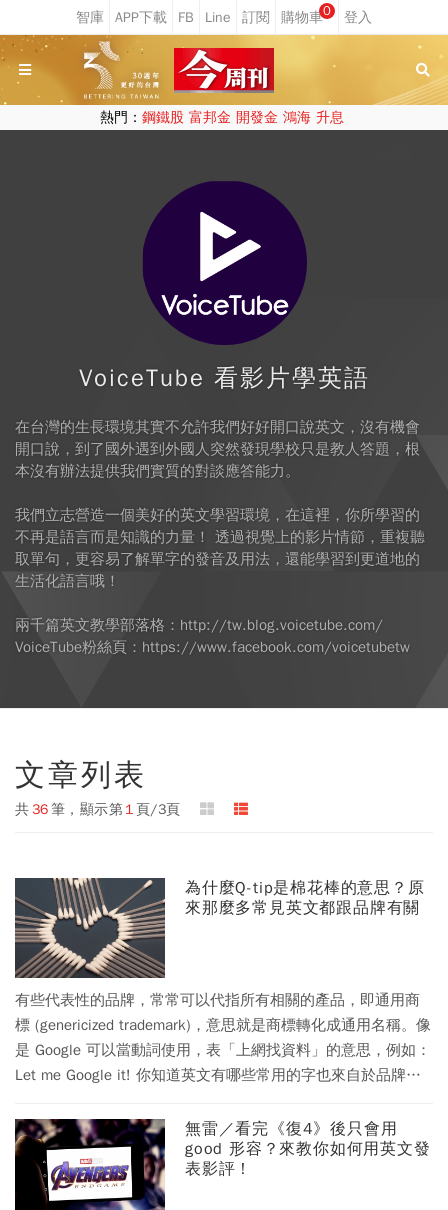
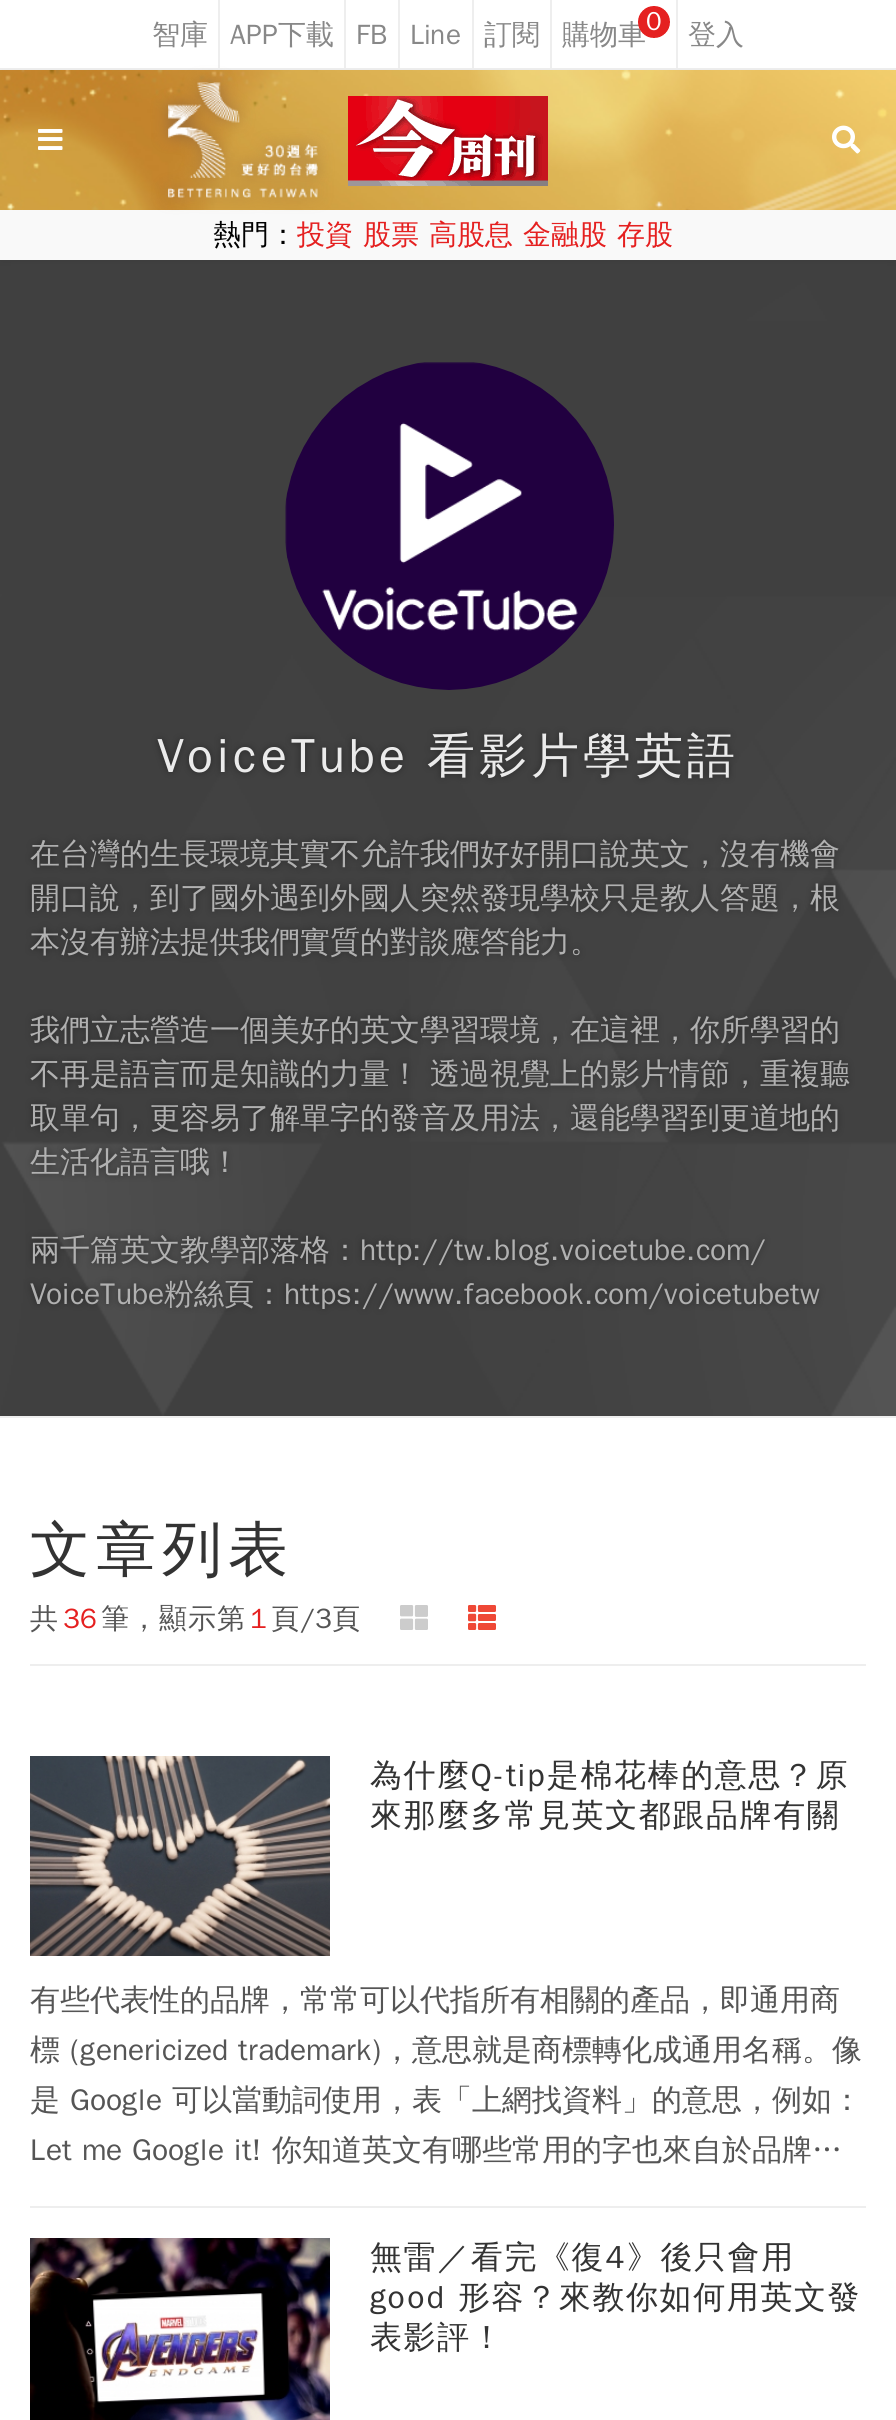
[99,109,343,126] 熱門：鋼鐵股 富邦金 開發金 鴻海 升息 -> [213,218,673,252] 熱門：投資 股票 高股息 金融股 存股

